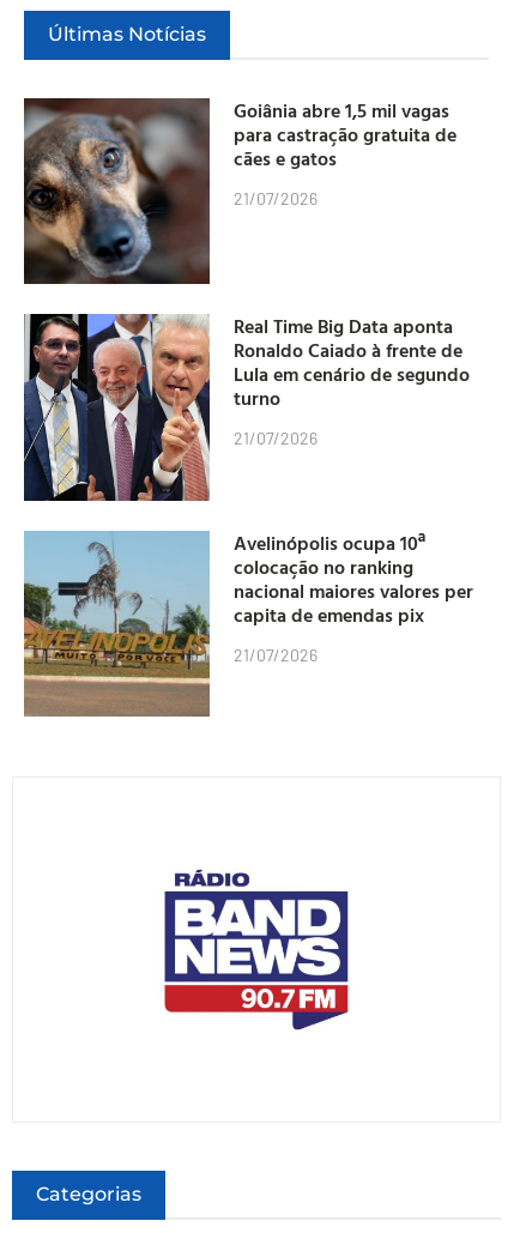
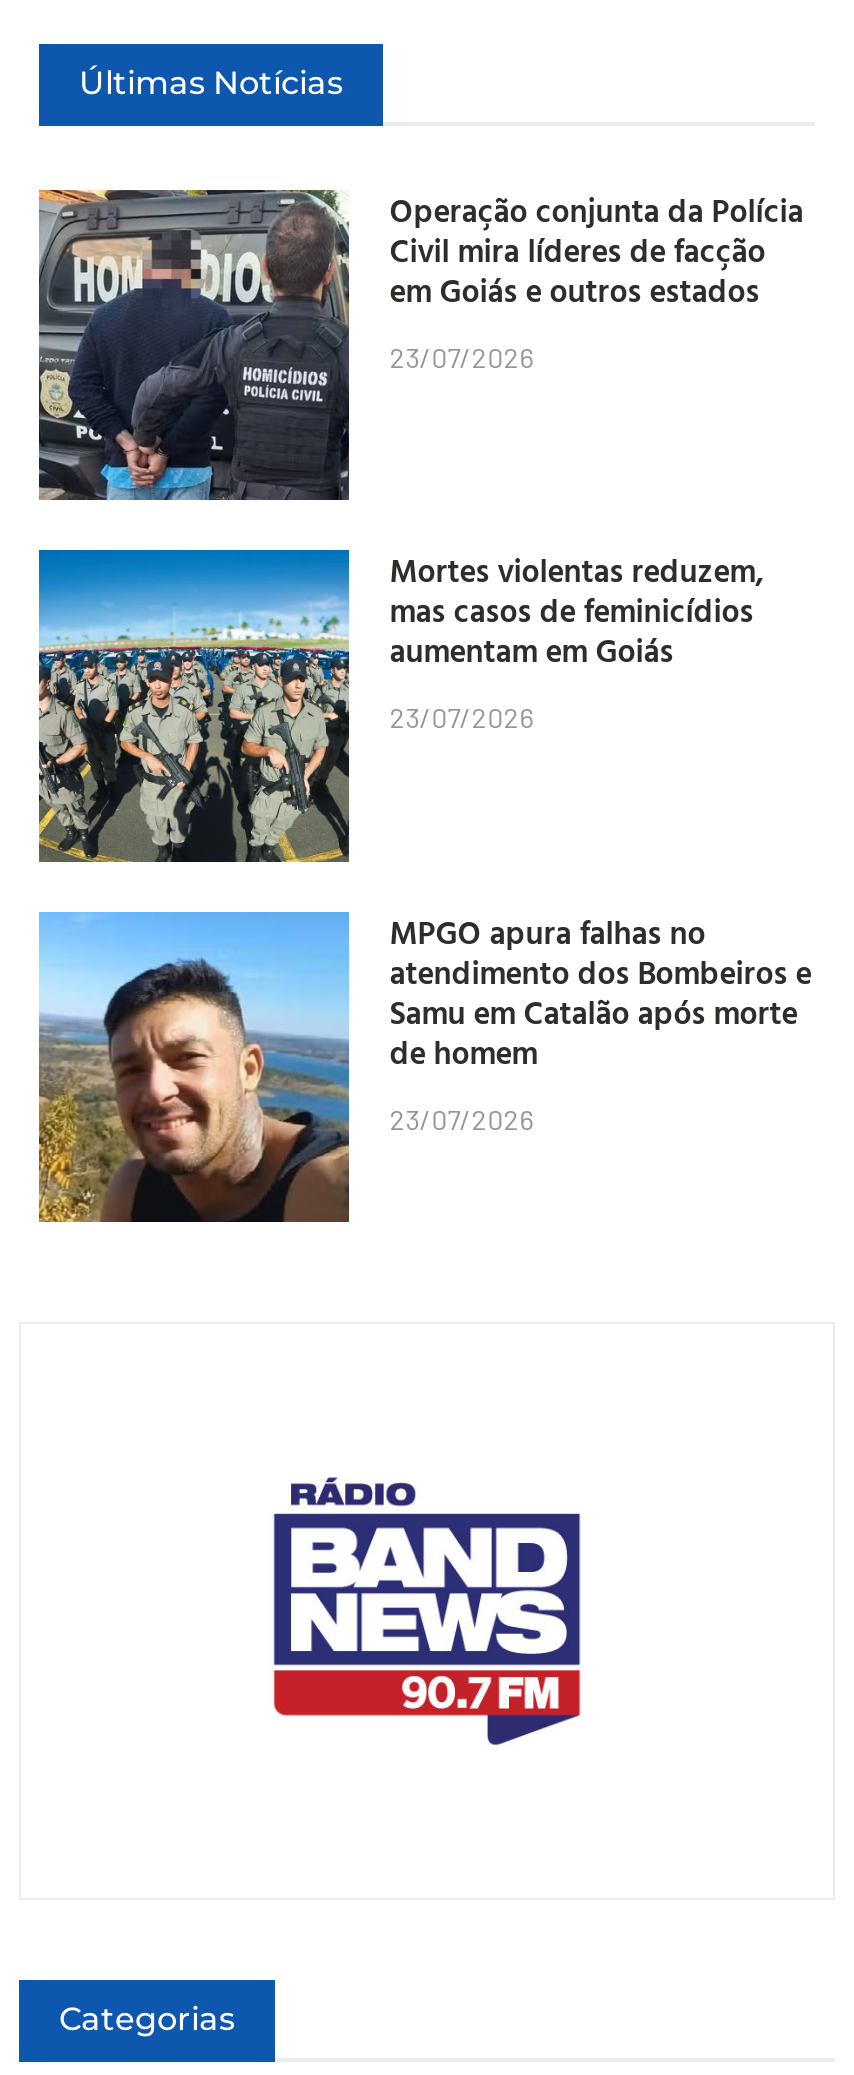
[23,96,457,285] [image] | Goiânia abre 1,5 mil vagas | para castração gratuita de | cães e gatos -> [37,187,803,502] [image] | Operação conjunta da Polícia | Civil mira líderes de facção | em Goiás e outros estados
[234,188,318,209] 21/07/2026 -> [389,341,533,375] 23/07/2026
[23,312,470,502] [image] | Real Time Big Data aponta | Ronaldo Caiado à frente de | Lula em cenário de segundo | turno -> [37,547,763,864] [image] | Mortes violentas reduzem, | mas casos de feminicídios | aumentam em Goiás
[234,428,318,449] 21/07/2026 -> [389,701,533,735] 23/07/2026
[23,528,474,718] [image] | Avelinópolis ocupa 10ª | colocação no ranking | nacional maiores valores per | capita de emendas pix -> [39,907,811,1224] [image] | MPGO apura falhas no | atendimento dos Bombeiros e | Samu em Catalão após morte | de homem
[234,644,318,665] 21/07/2026 -> [389,1101,533,1135] 23/07/2026

